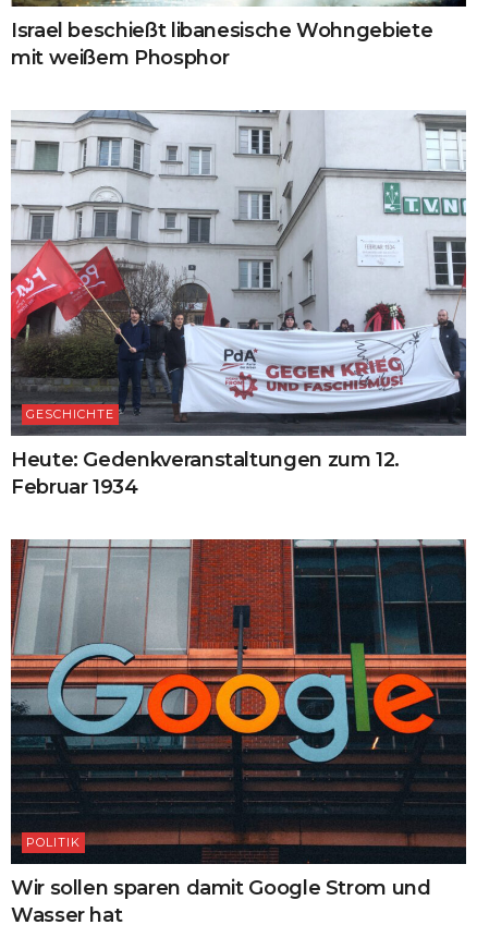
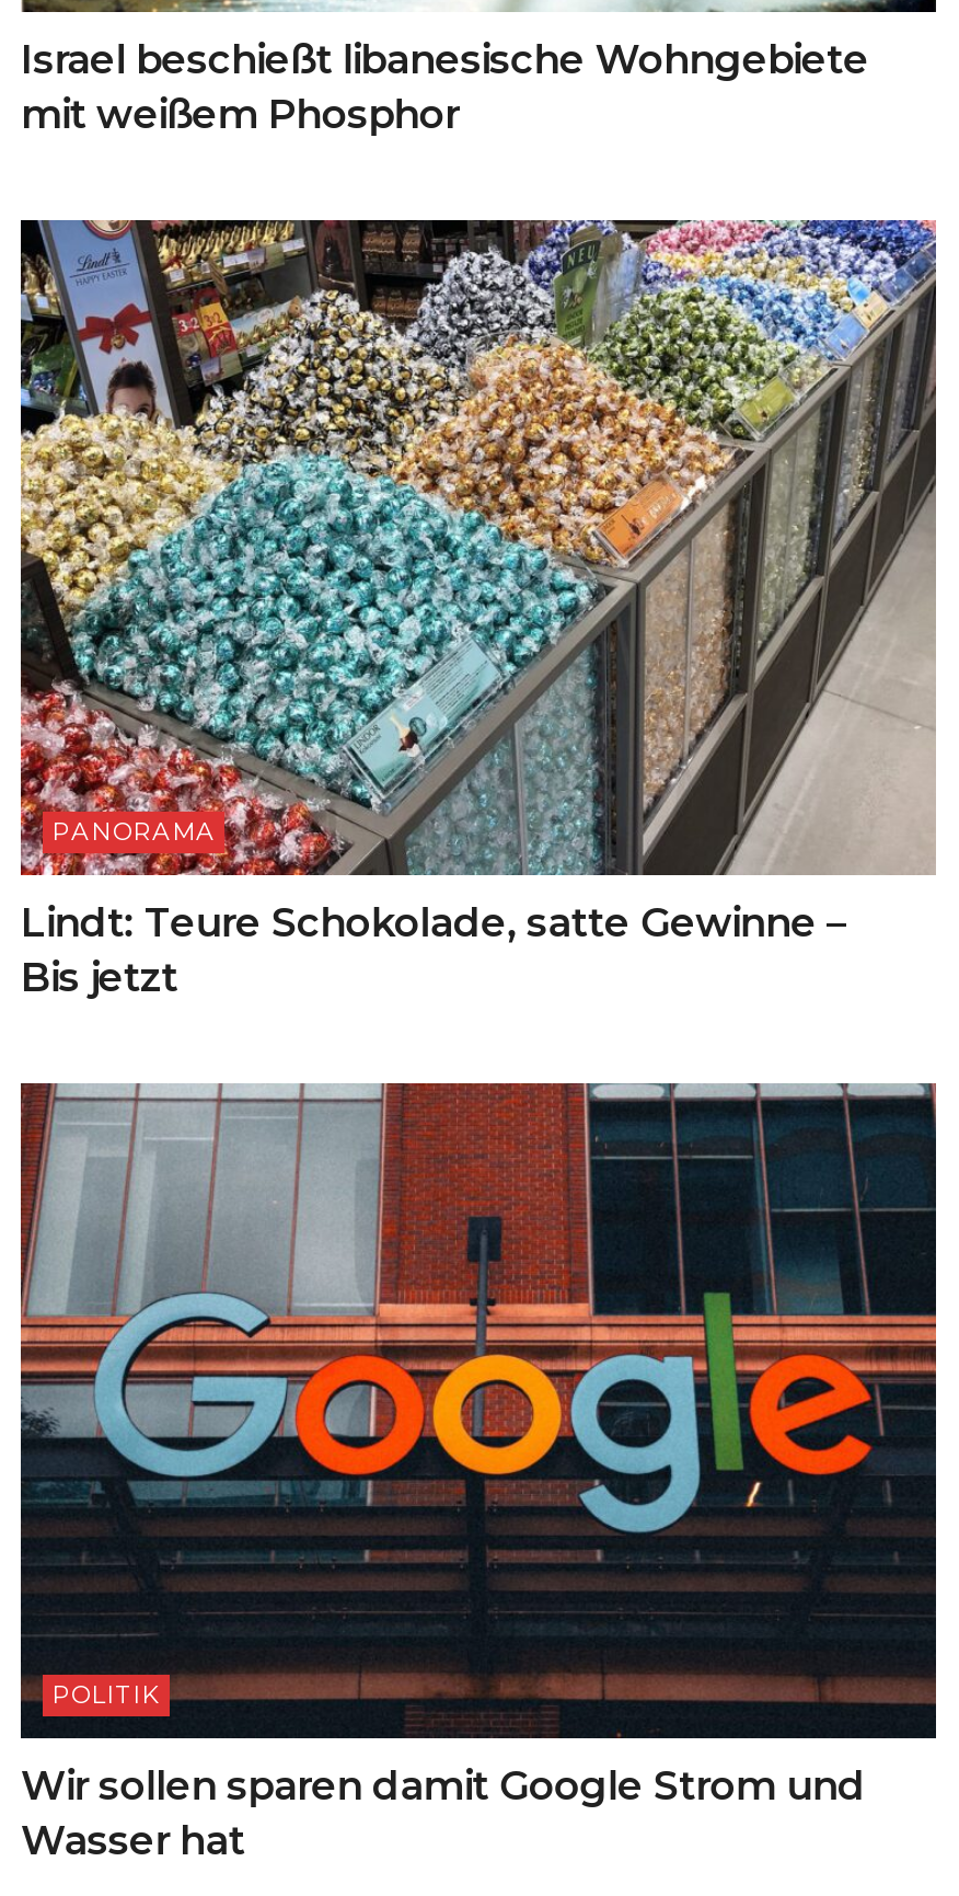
[10,109,467,437] [image] | GESCHICHTE -> [19,217,938,878] [image] | PANORAMA
[11,447,400,499] Heute: Gedenkveranstaltungen zum 12. | Februar 1934 -> [21,899,845,1002] Lindt: Teure Schokolade, satte Gewinne – | Bis jetzt

